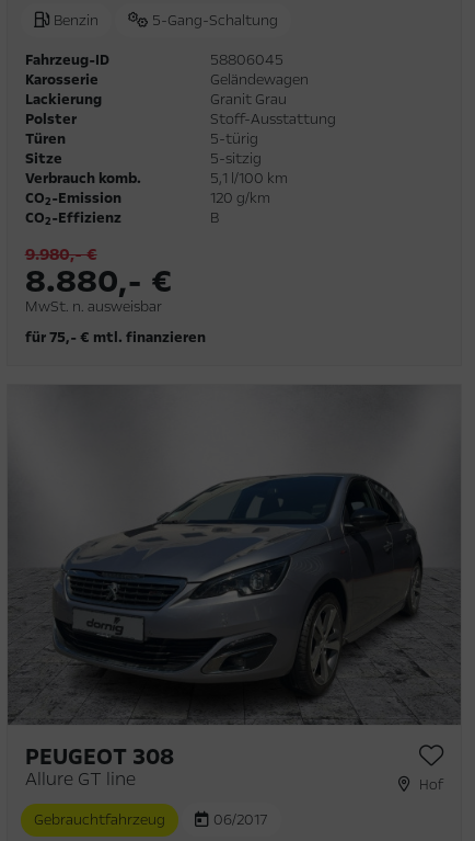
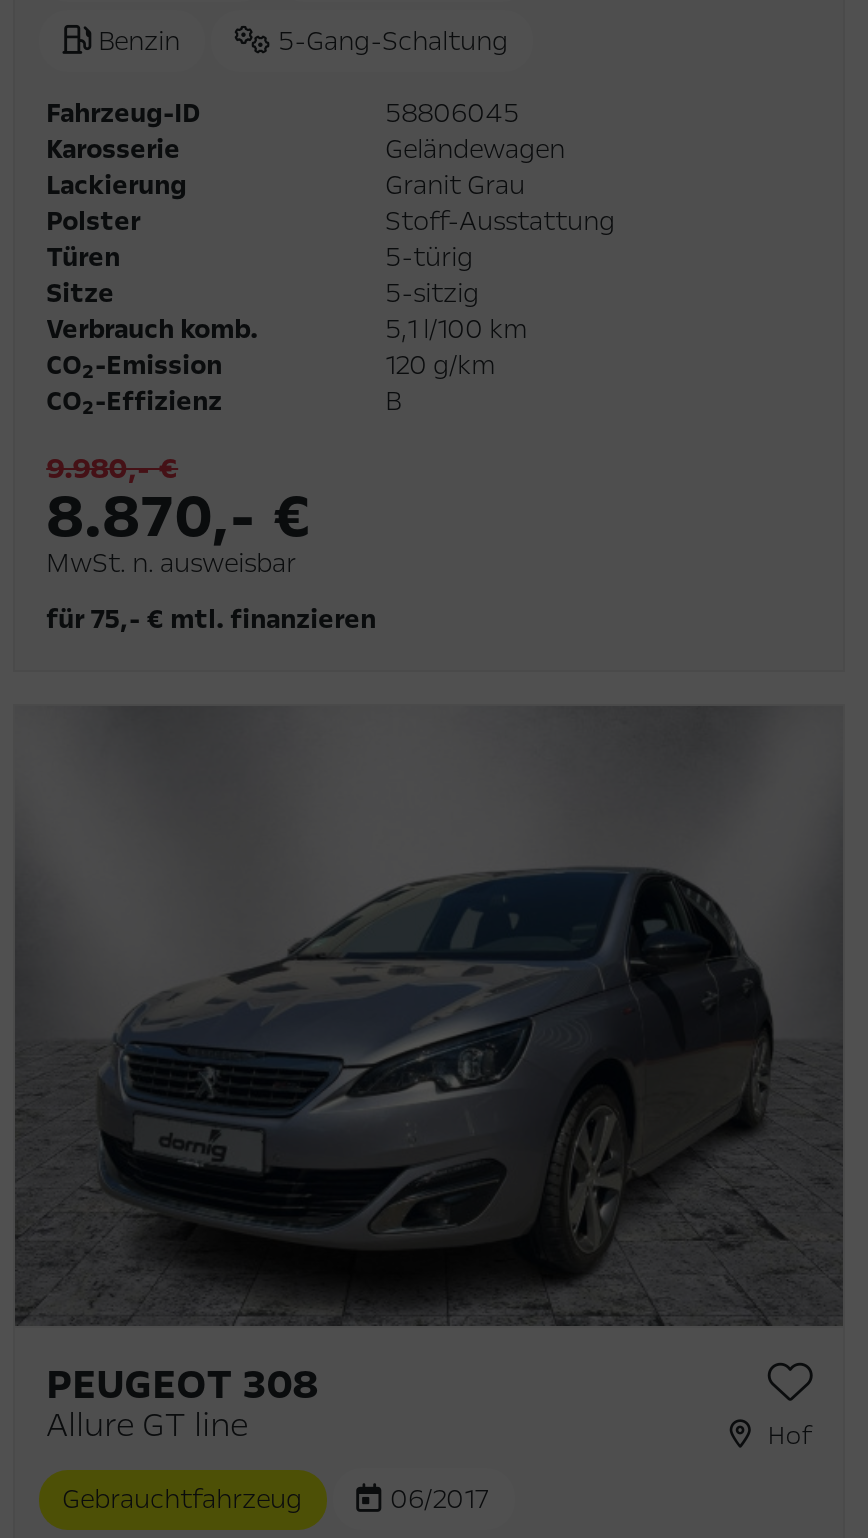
[25,258,171,303] 8.880,- € -> [46,475,310,557] 8.870,- €

